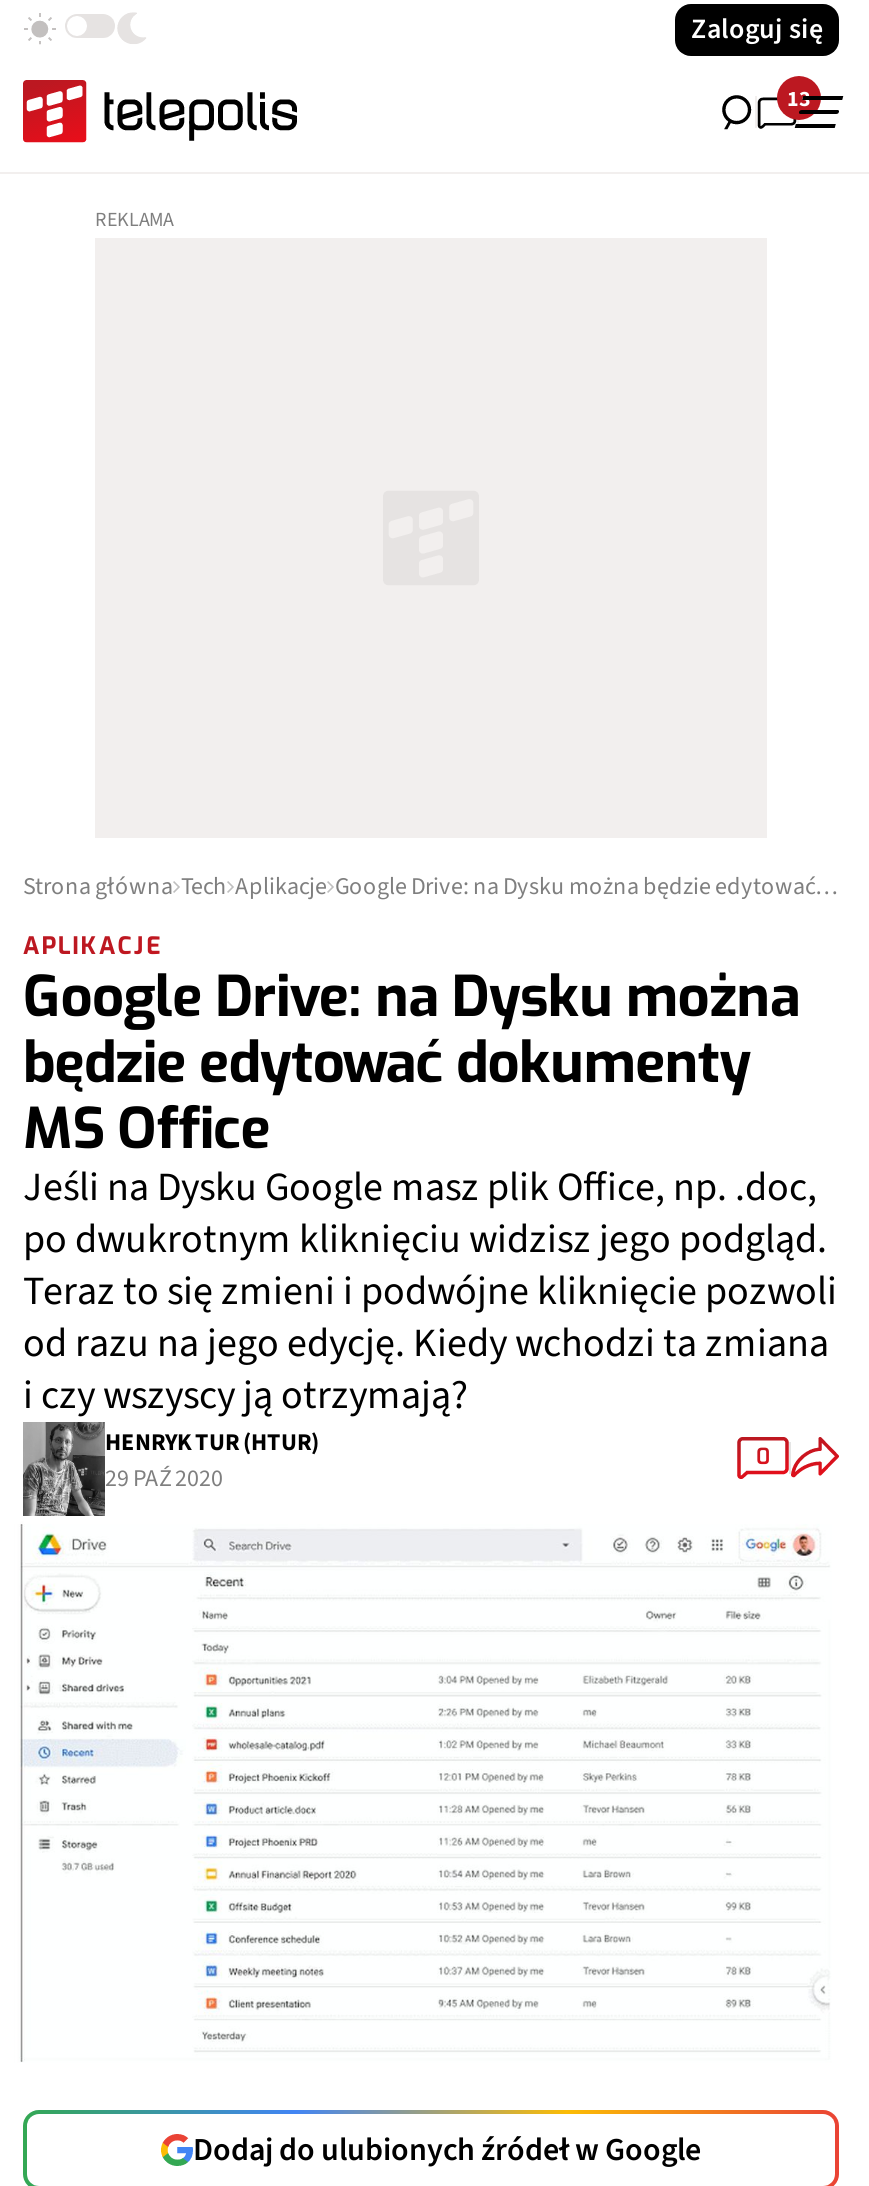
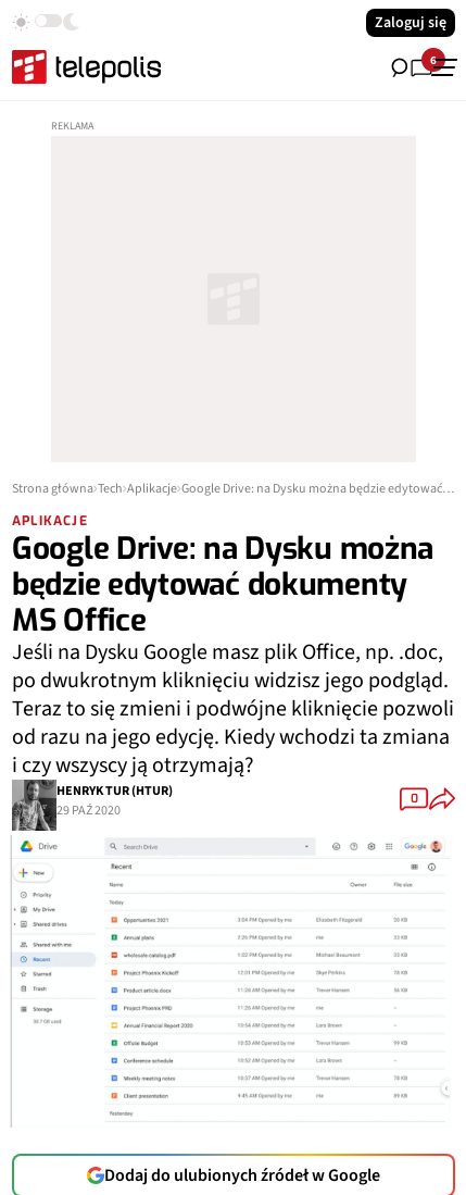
[787,83,811,113] 13 -> [430,52,437,68] 6

